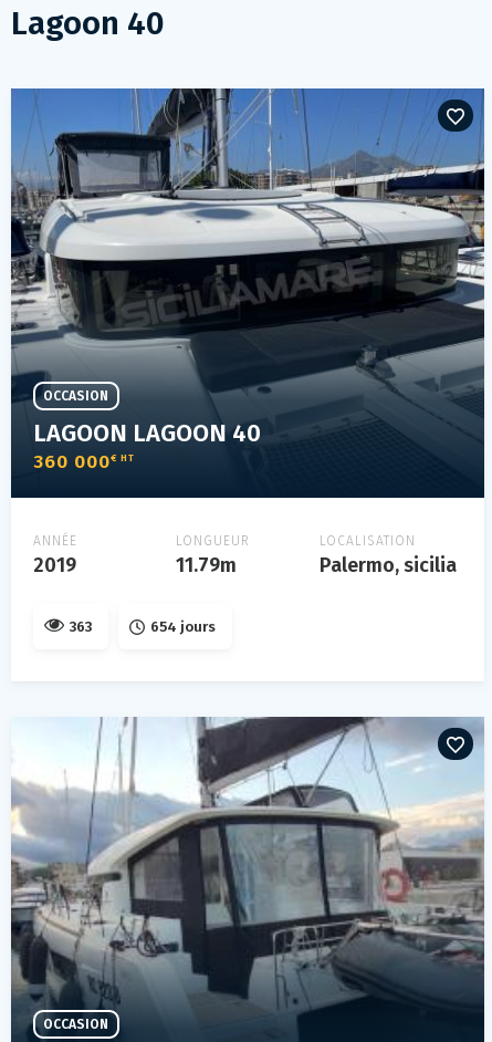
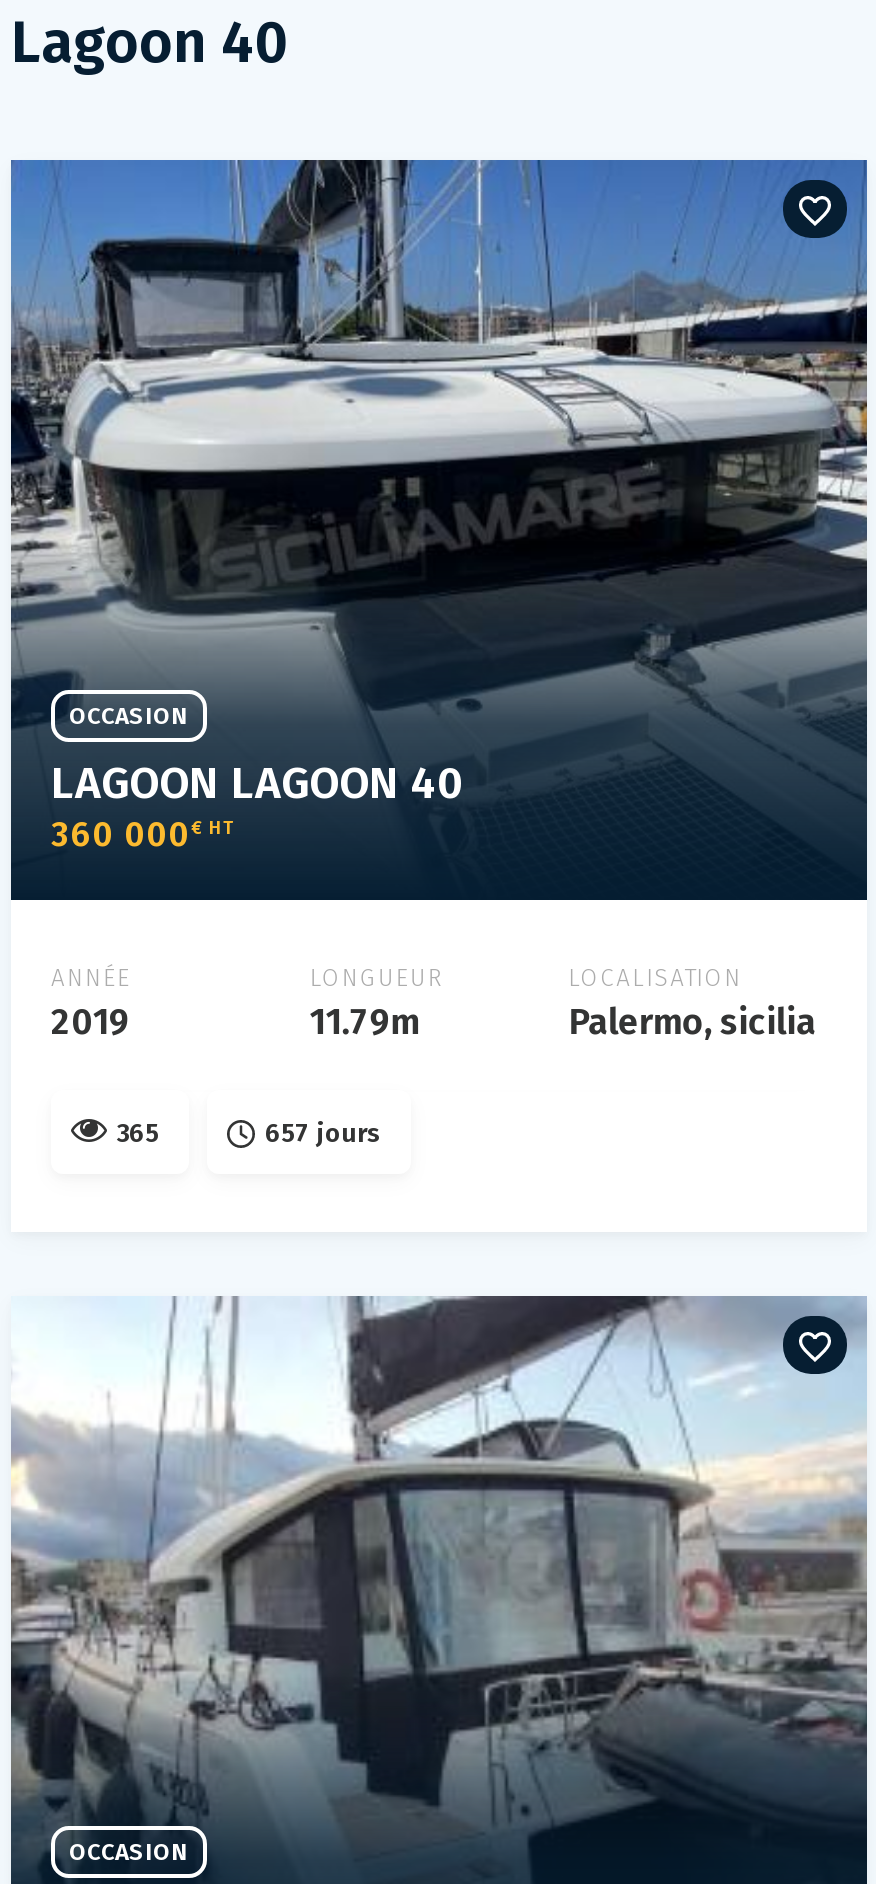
[70,618,92,635] 363 -> [117,1118,159,1148] 365
[150,618,216,635] 654 jours -> [265,1118,381,1148] 657 jours

